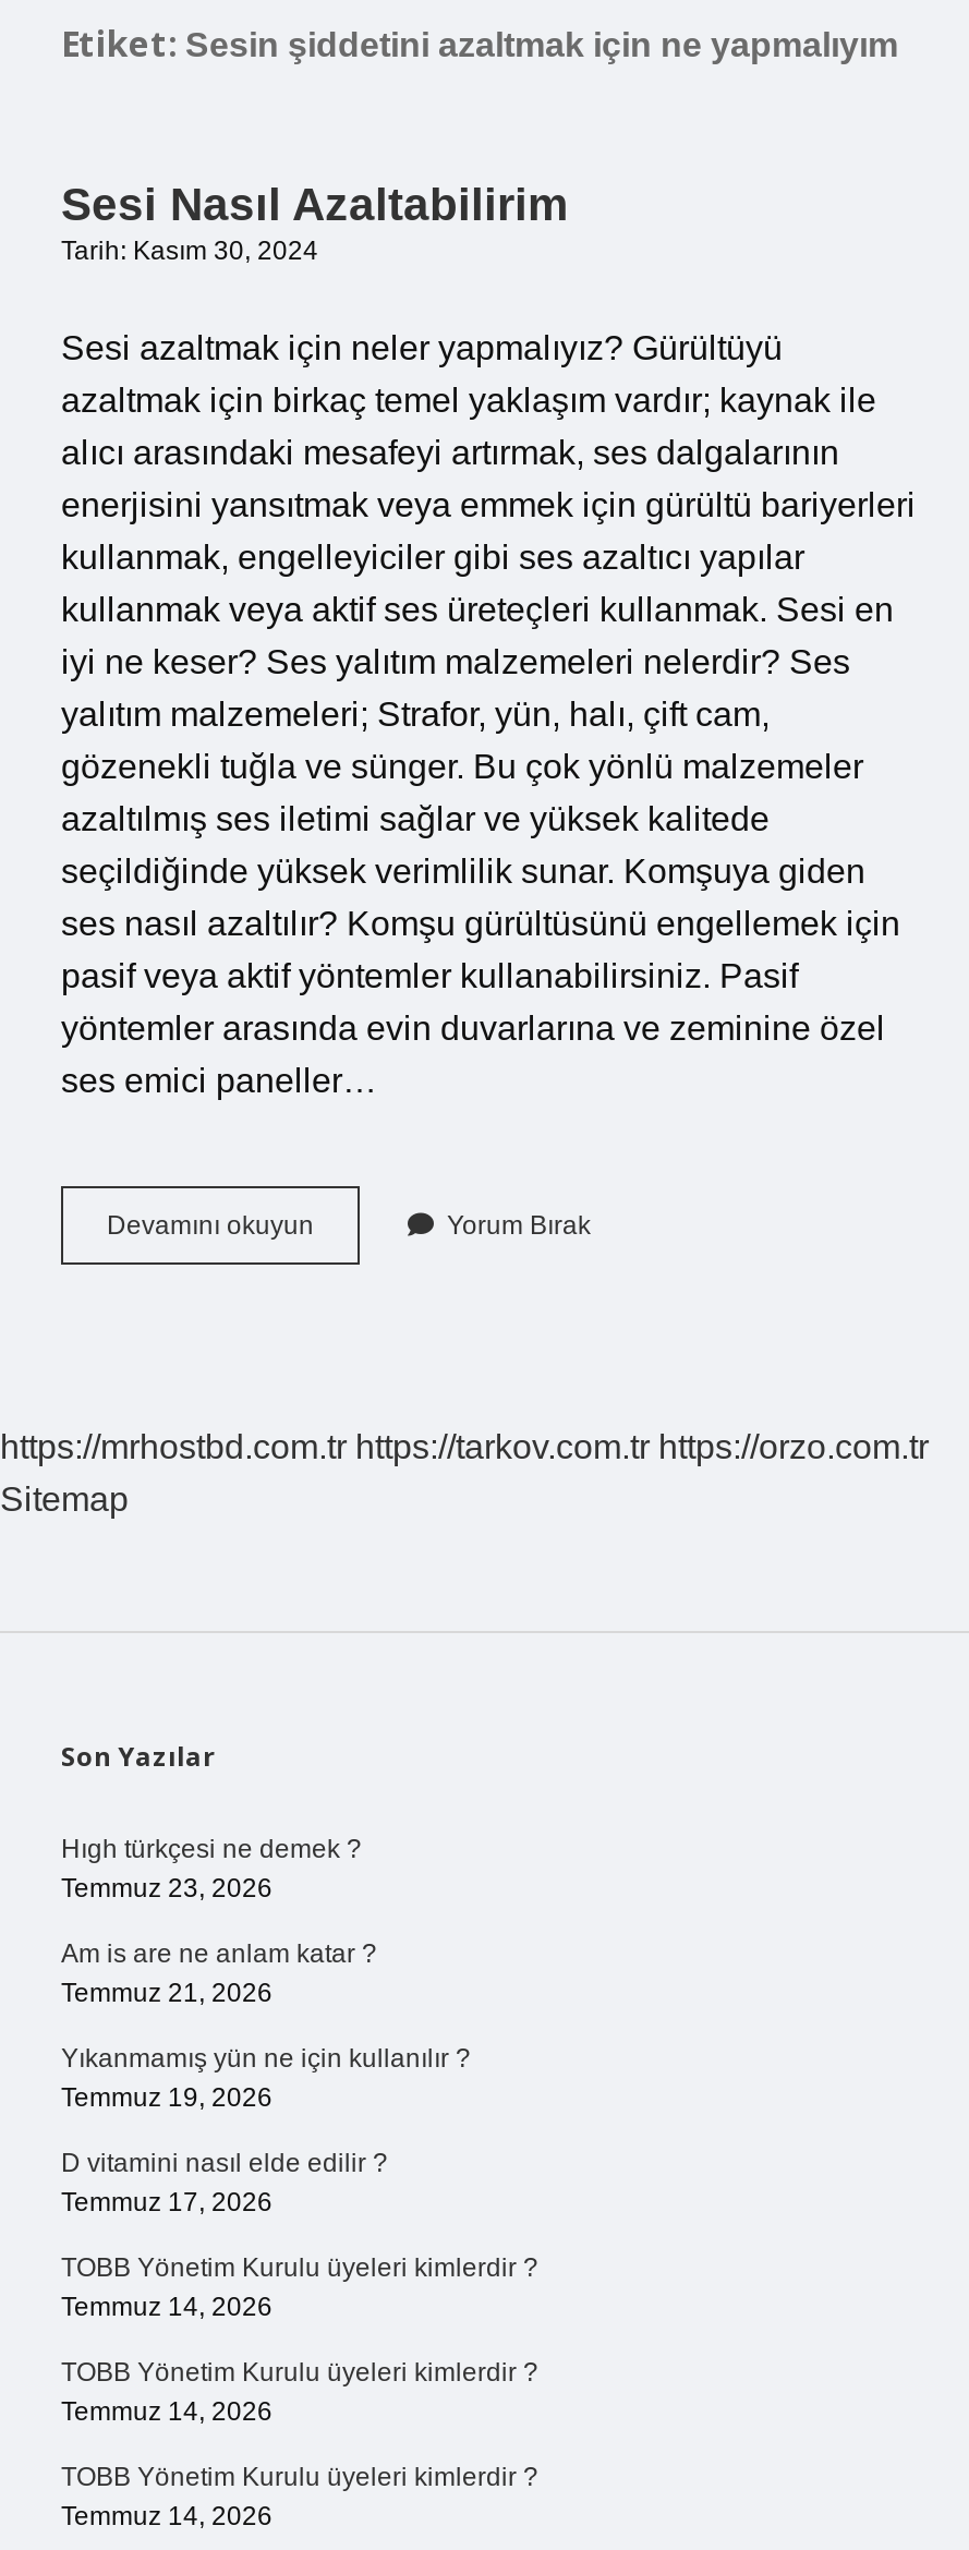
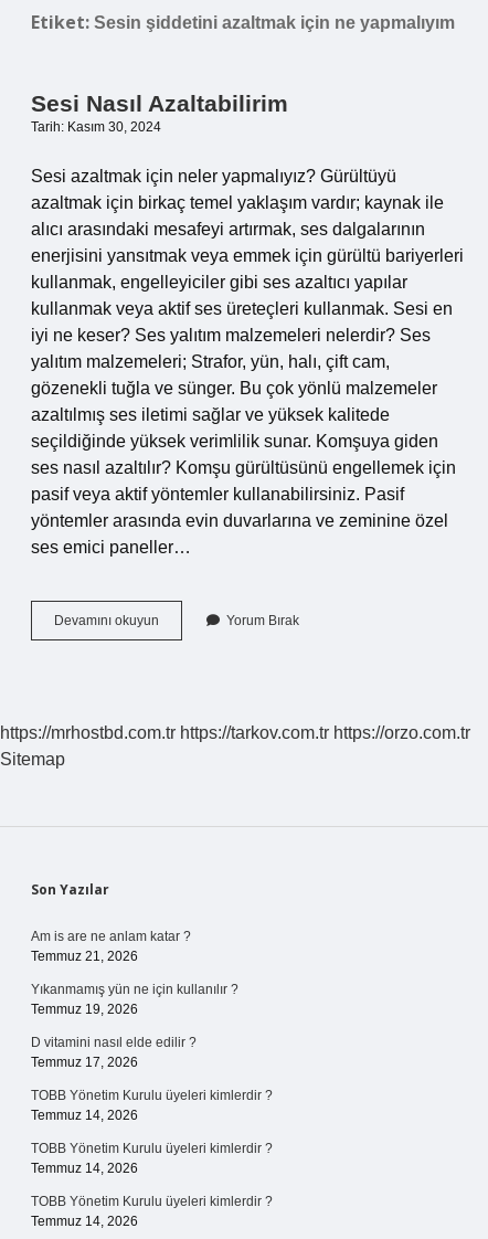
[61,1834,362,1904] Hıgh türkçesi ne demek ? | Temmuz 23, 2026 -> none

